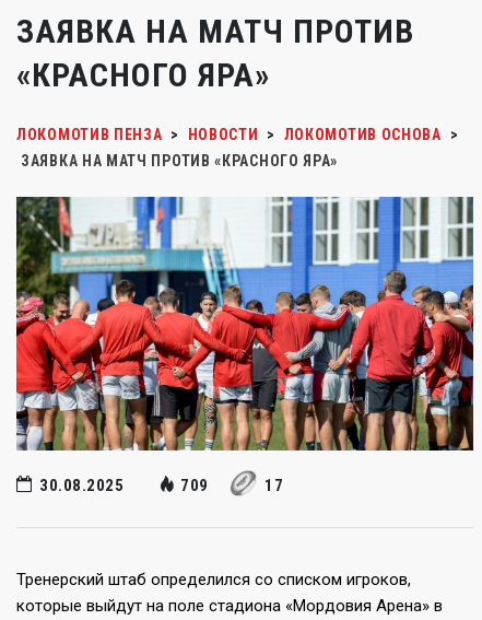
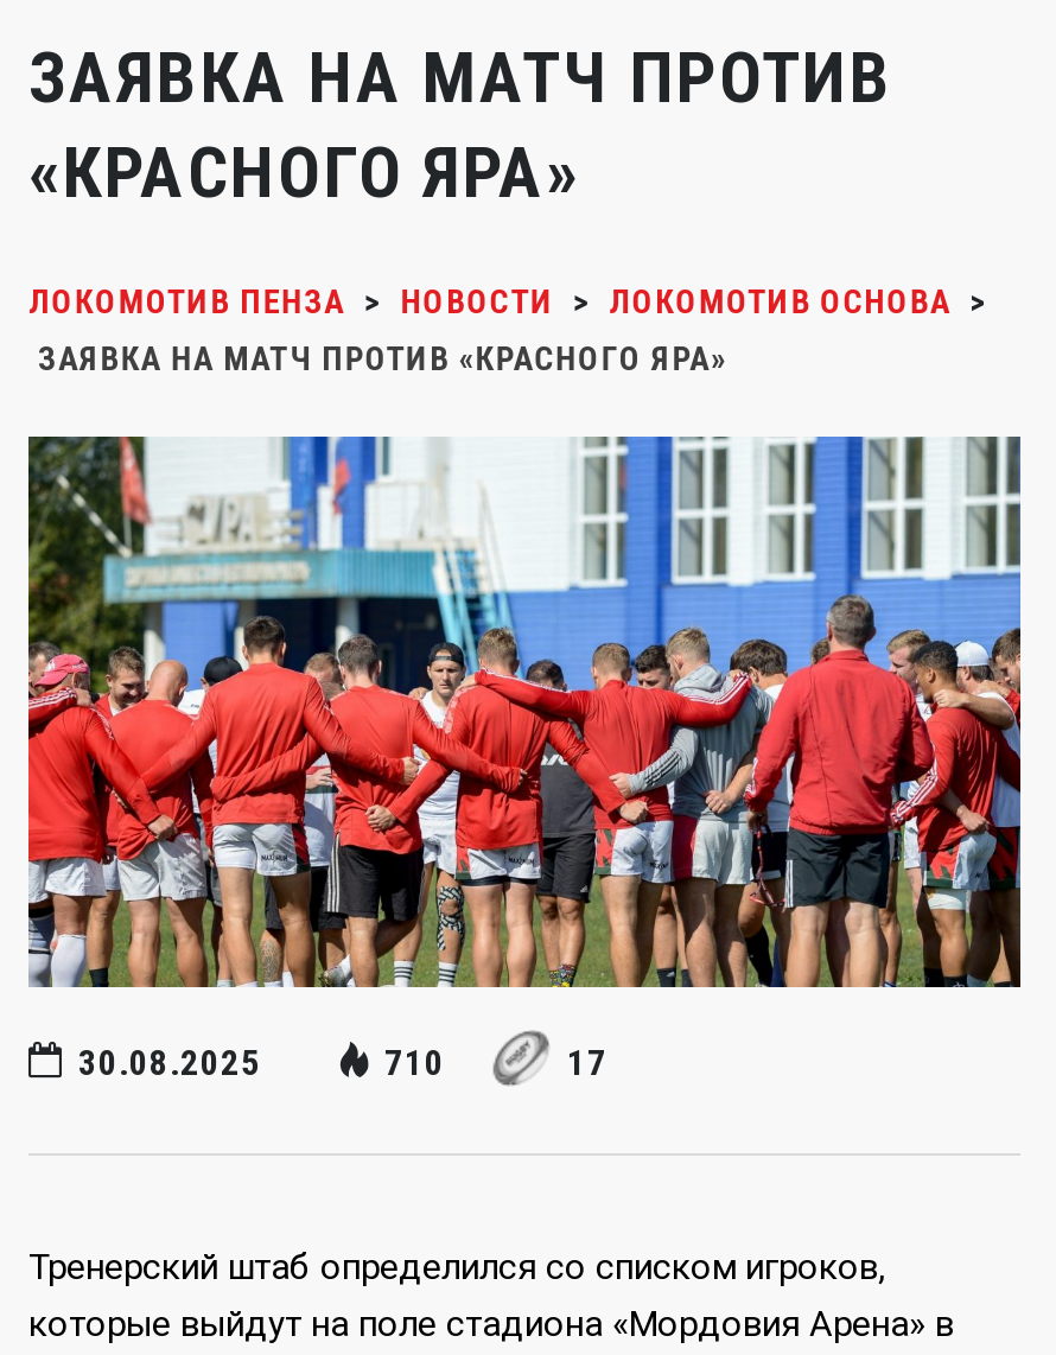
[180,476,208,496] 709 -> [384,1042,445,1085] 710

